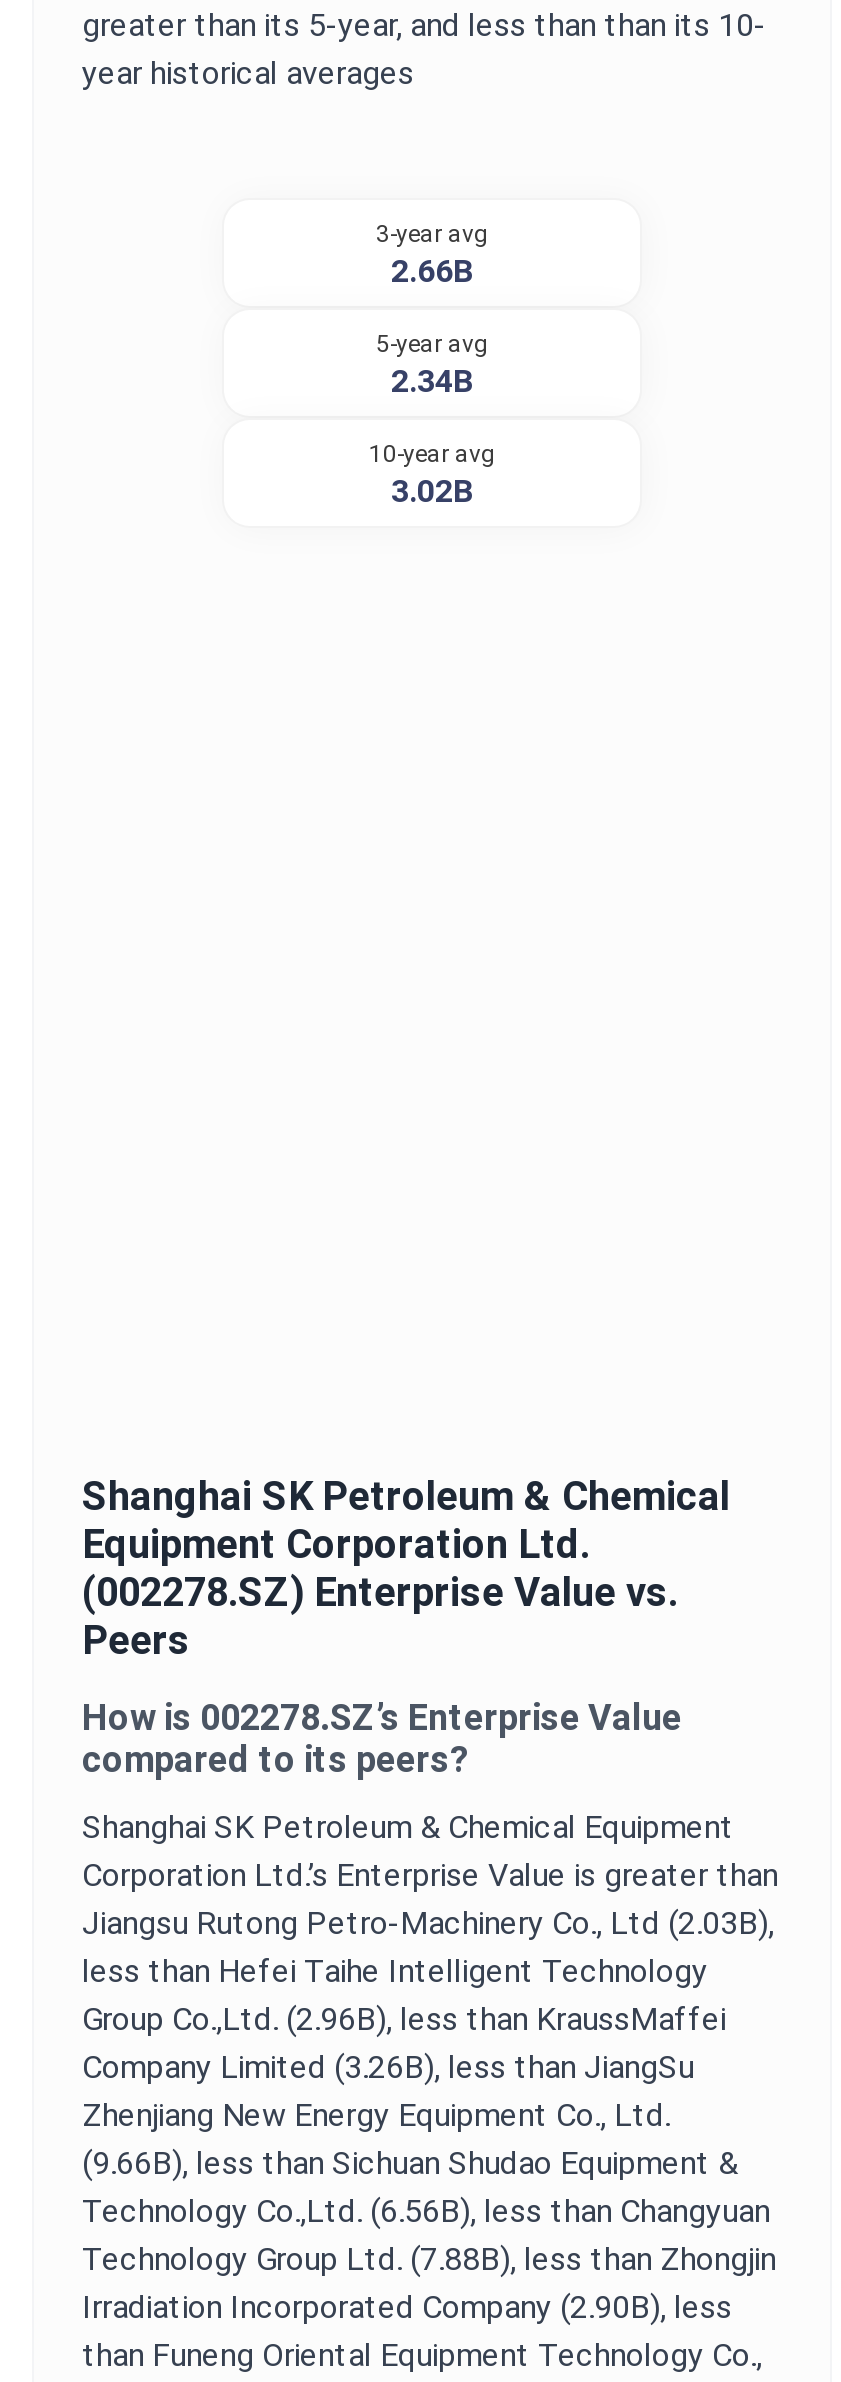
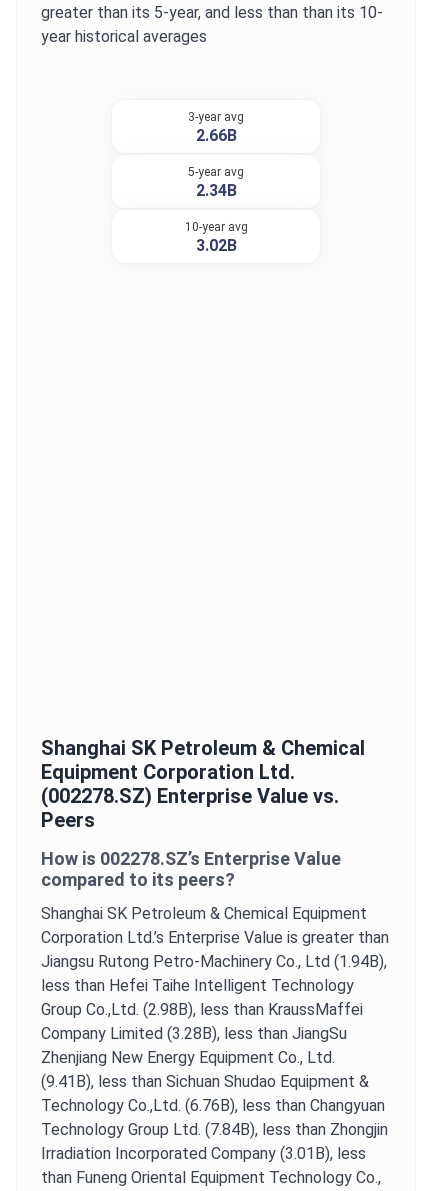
[82,1904,774,1942] Jiangsu Rutong Petro-Machinery Co., Ltd (2.03B), -> [41,952,387,971] Jiangsu Rutong Petro-Machinery Co., Ltd (1.94B),
[82,2000,726,2038] Group Co.,Ltd. (2.96B), less than KraussMaffei -> [41,1000,363,1019] Group Co.,Ltd. (2.98B), less than KraussMaffei
[82,2048,694,2086] Company Limited (3.26B), less than JiangSu -> [41,1024,347,1043] Company Limited (3.28B), less than JiangSu
[82,2144,738,2182] (9.66B), less than Sichuan Shudao Equipment & -> [41,1072,369,1091] (9.41B), less than Sichuan Shudao Equipment &
[82,2192,770,2230] Technology Co.,Ltd. (6.56B), less than Changyuan -> [41,1096,385,1115] Technology Co.,Ltd. (6.76B), less than Changyuan
[82,2240,776,2278] Technology Group Ltd. (7.88B), less than Zhongjin -> [41,1120,388,1139] Technology Group Ltd. (7.84B), less than Zhongjin
[82,2288,732,2326] Irradiation Incorporated Company (2.90B), less -> [41,1144,366,1163] Irradiation Incorporated Company (3.01B), less

